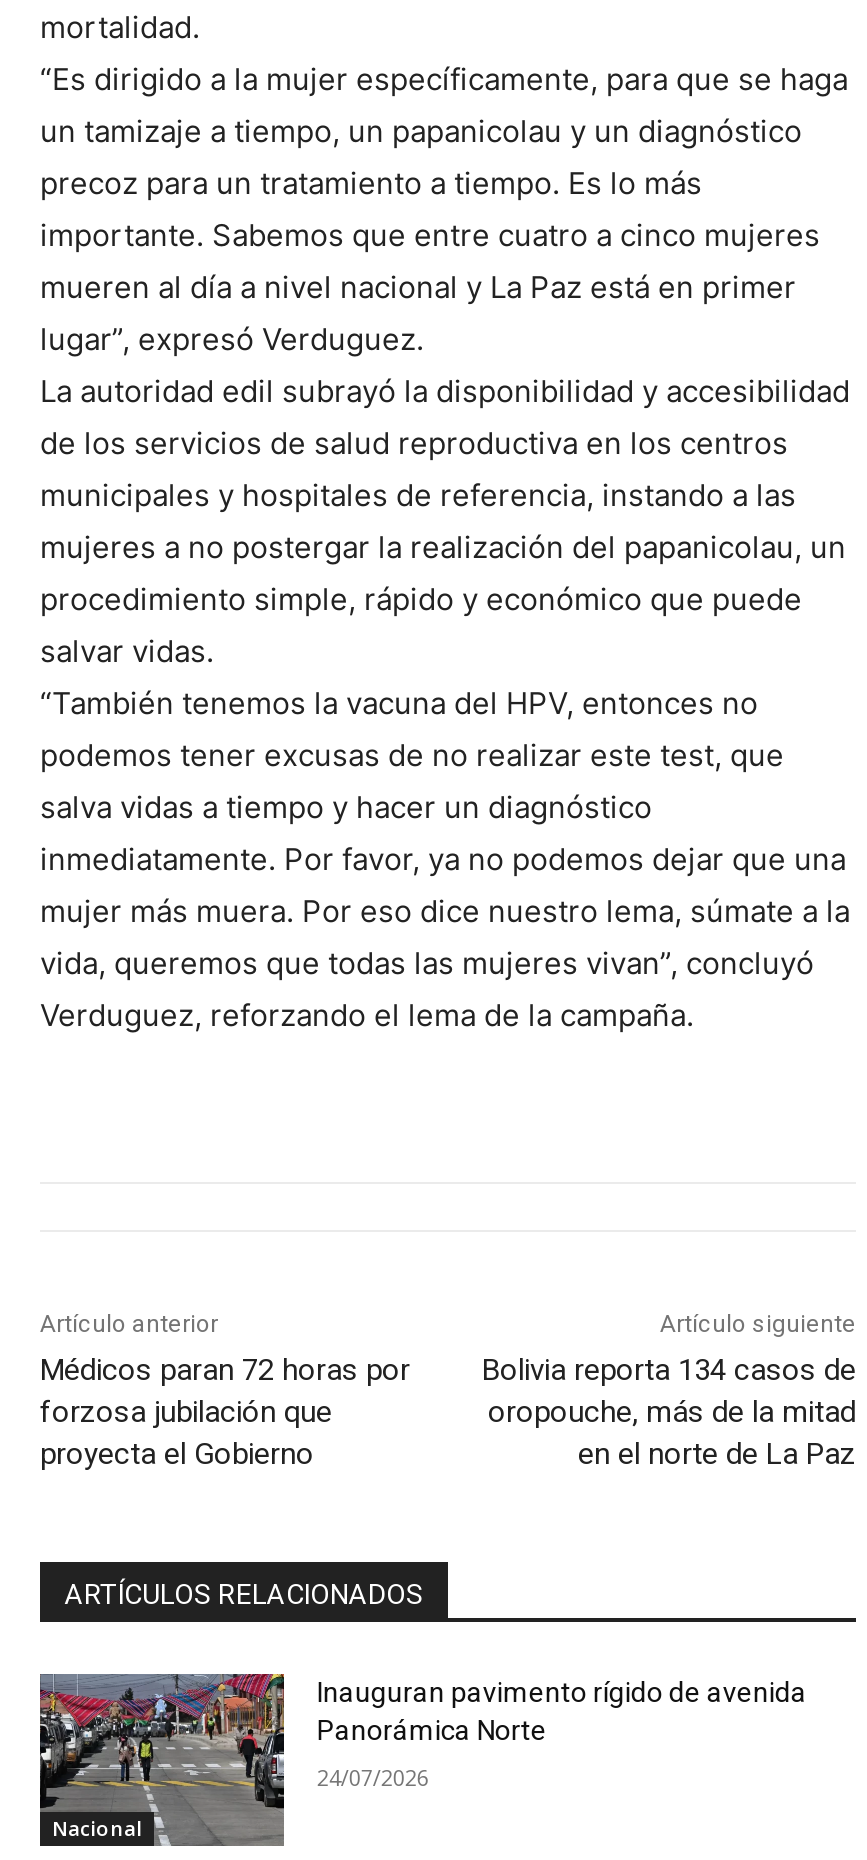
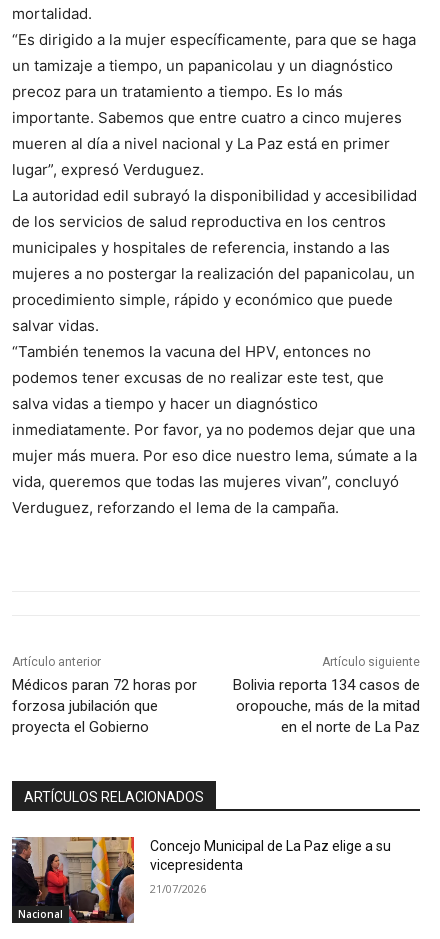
[38,1672,807,1846] [image] | Inauguran pavimento rígido de avenida | Panorámica Norte -> [12,836,391,923] [image] | Concejo Municipal de La Paz elige a su | vicepresidenta
[317,1762,429,1792] 24/07/2026 -> [150,881,206,896] 21/07/2026

